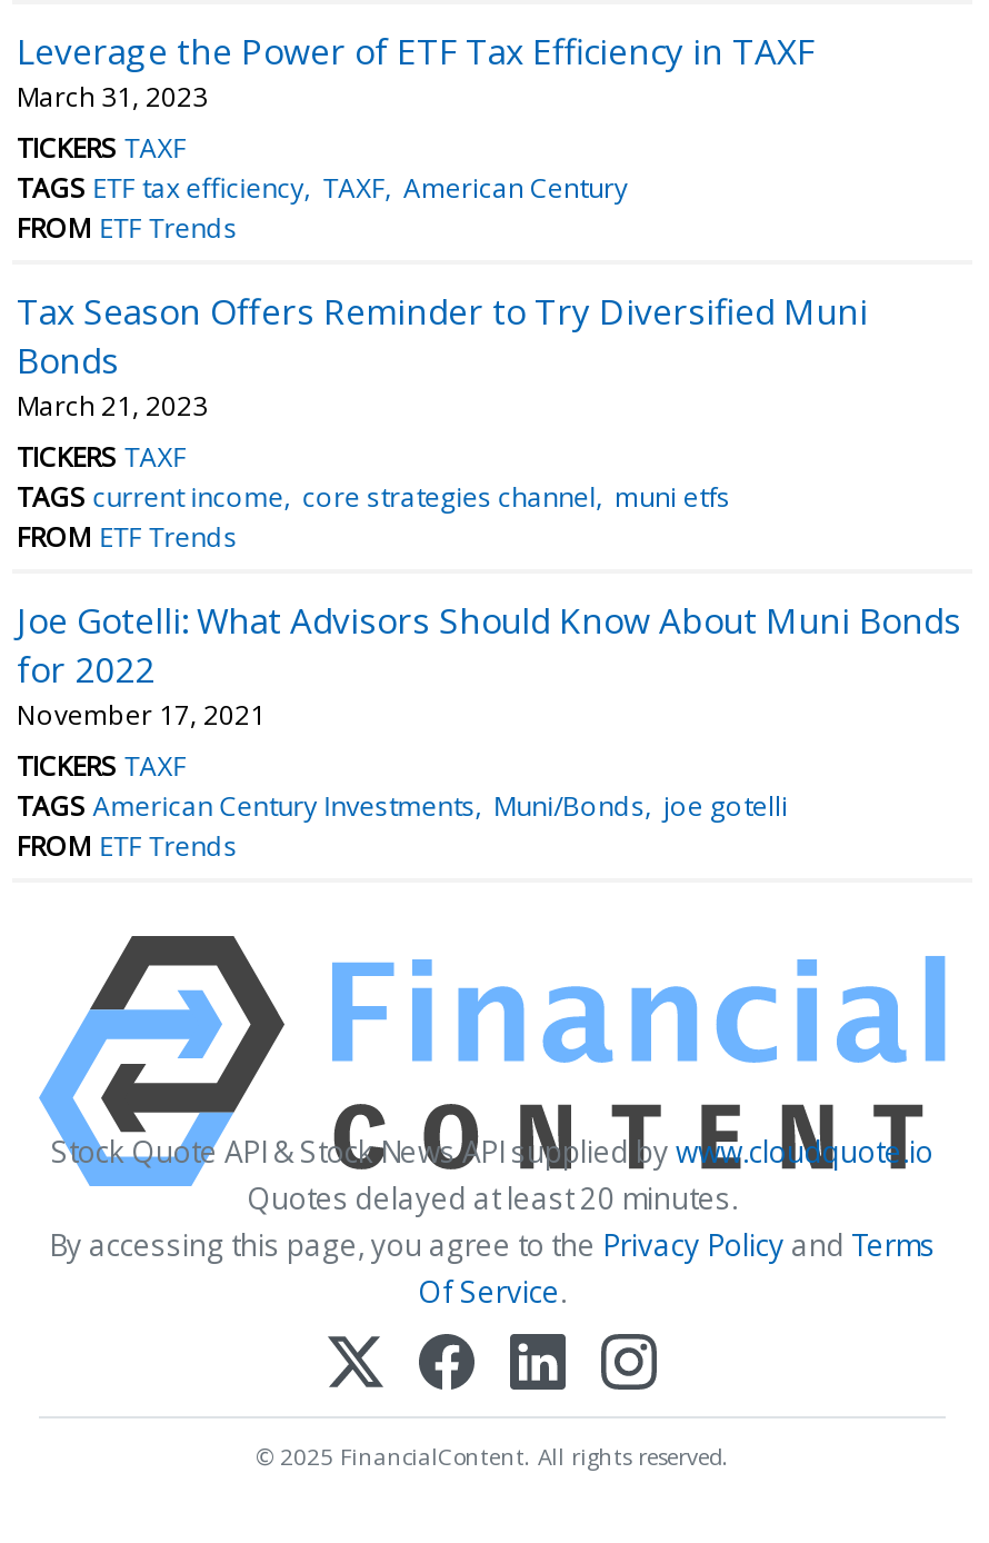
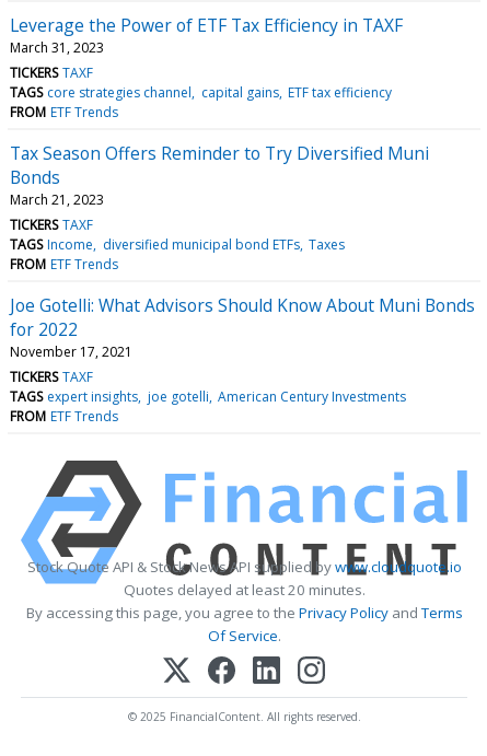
[17,169,628,207] TAGS ETF tax efficiency TAXF American Century -> [10,83,392,102] TAGS core strategies channel capital gains ETF tax efficiency
[17,478,730,516] TAGS current income core strategies channel muni etfs -> [10,235,345,254] TAGS Income diversified municipal bond ETFs Taxes
[17,787,788,825] TAGS American Century Investments Muni/Bonds joe gotelli -> [10,387,406,406] TAGS expert insights joe gotelli American Century Investments

